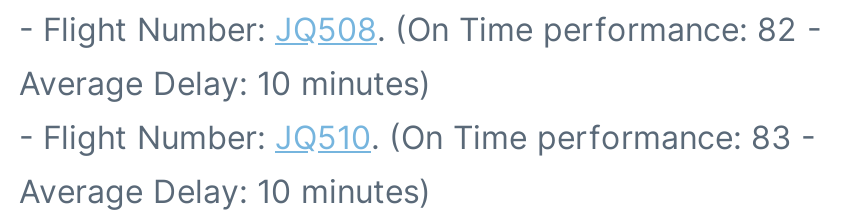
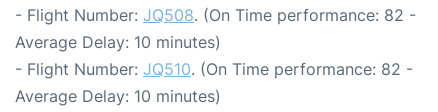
[19,117,815,157] - Flight Number: JQ510. (On Time performance: 83 - -> [15,59,413,79] - Flight Number: JQ510. (On Time performance: 82 -

